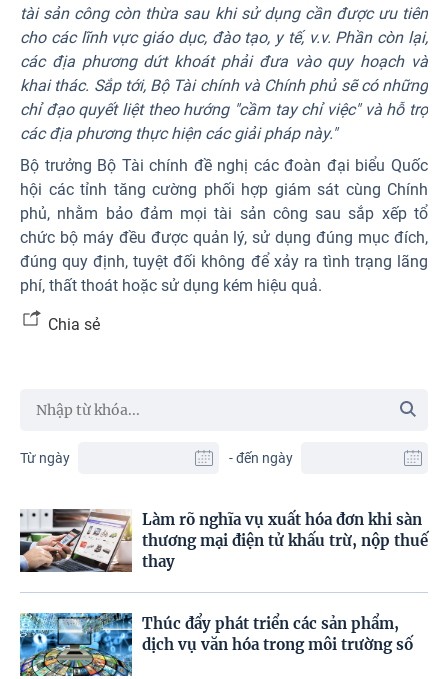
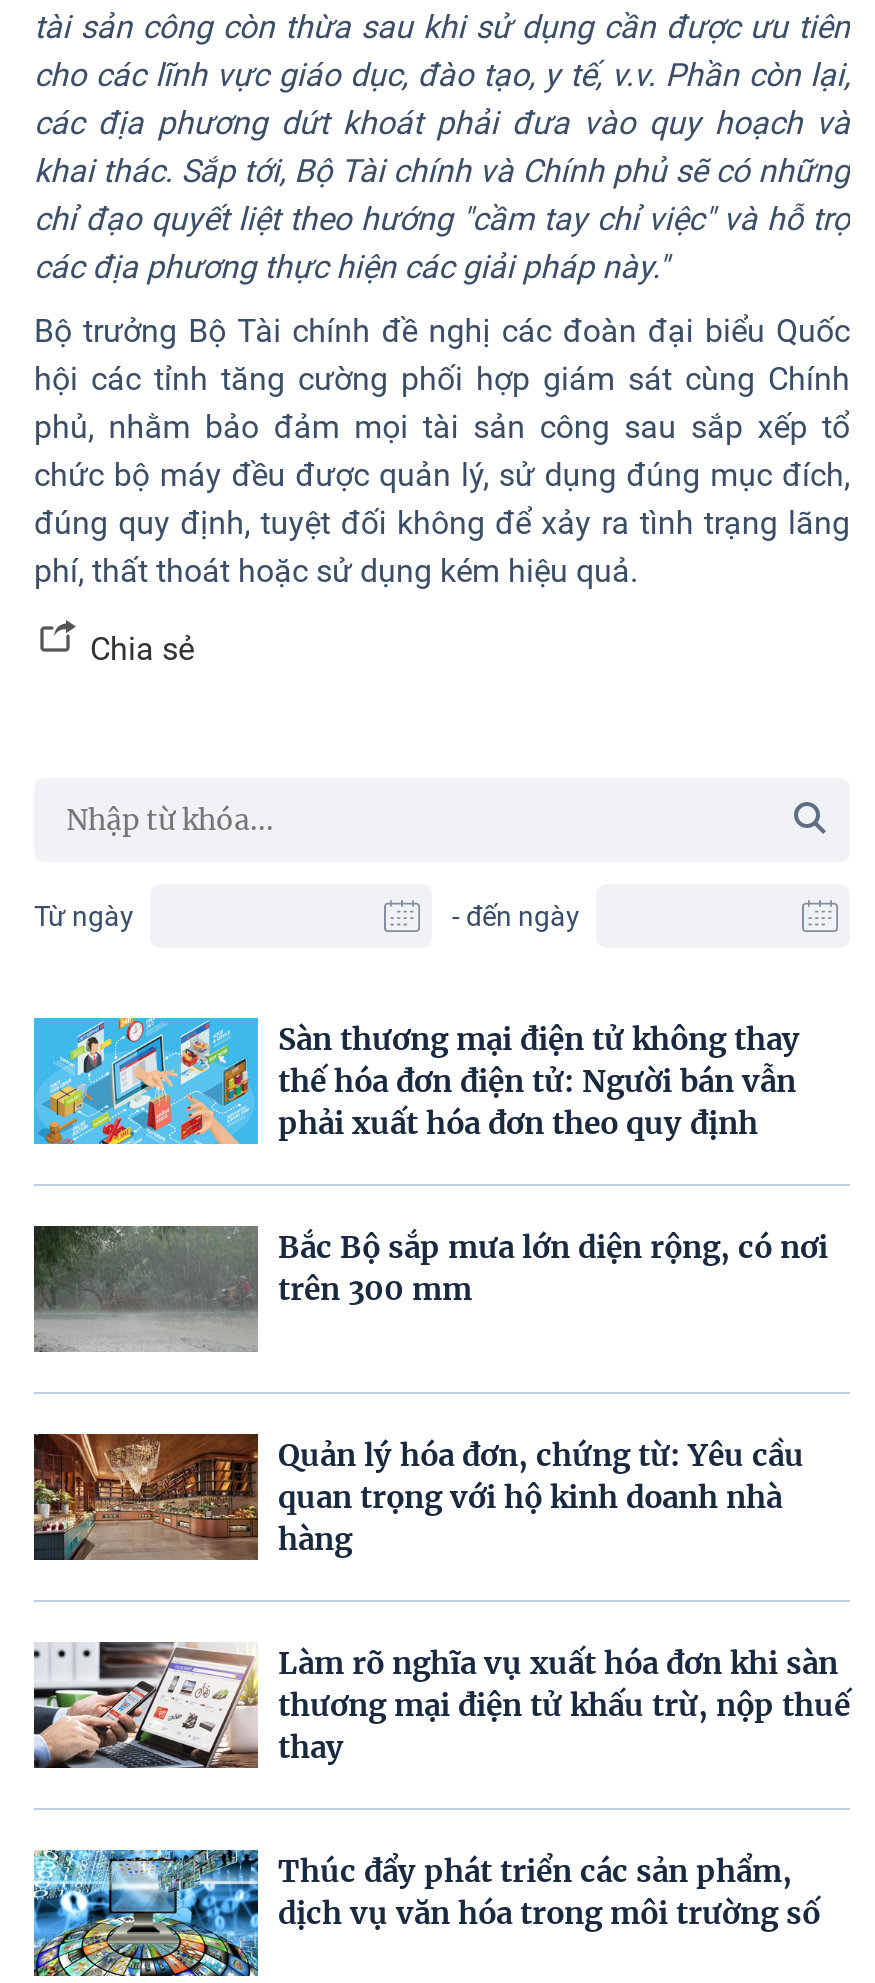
none -> [32,1016,828,1309] [image] | Sàn thương mại điện tử không thay | thế hóa đơn điện tử: Người bán vẫn | phải xuất hóa đơn theo quy định | Bắc Bộ sắp mưa lớn diện rộng, có nơi | trên 300 mm
none -> [32,1432,804,1562] [image] | Quản lý hóa đơn, chứng từ: Yêu cầu | quan trọng với hộ kinh doanh nhà | hàng
none -> [32,1224,258,1352] [image]

